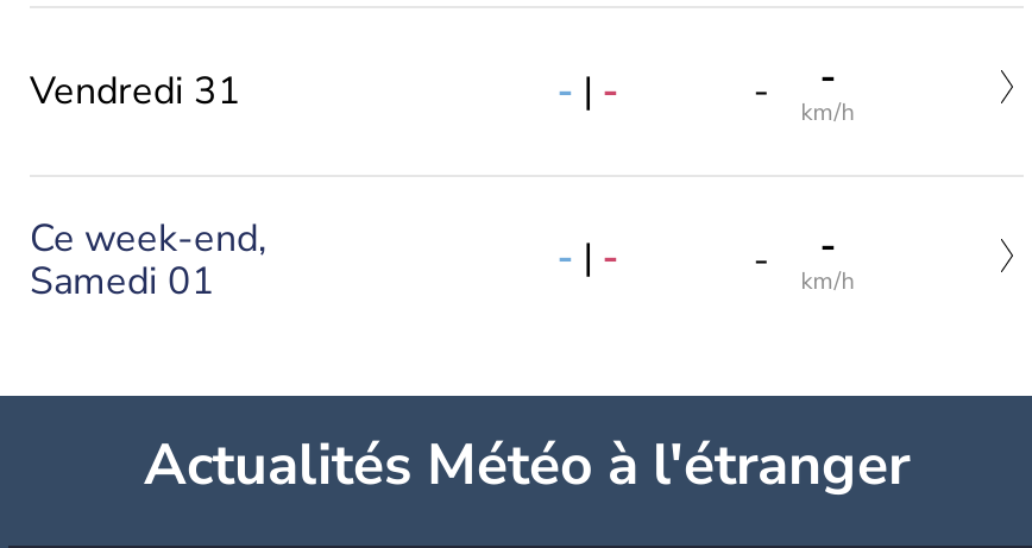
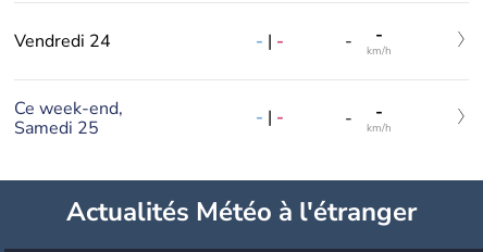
[30,66,241,118] Vendredi 31 -> [14,30,111,53] Vendredi 24
[30,255,215,307] Samedi 01 -> [14,116,99,140] Samedi 25

